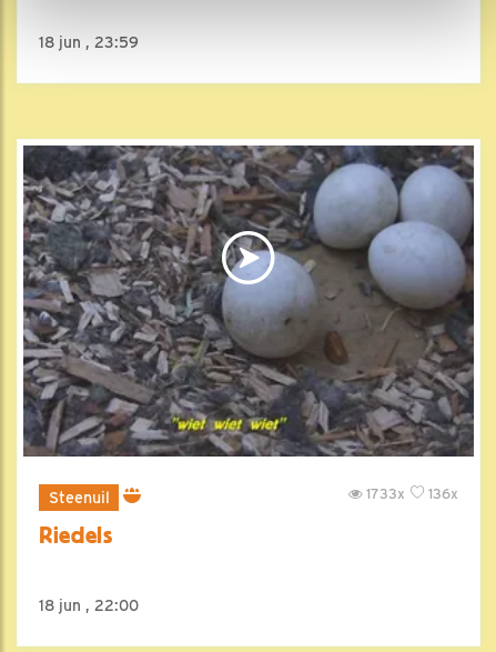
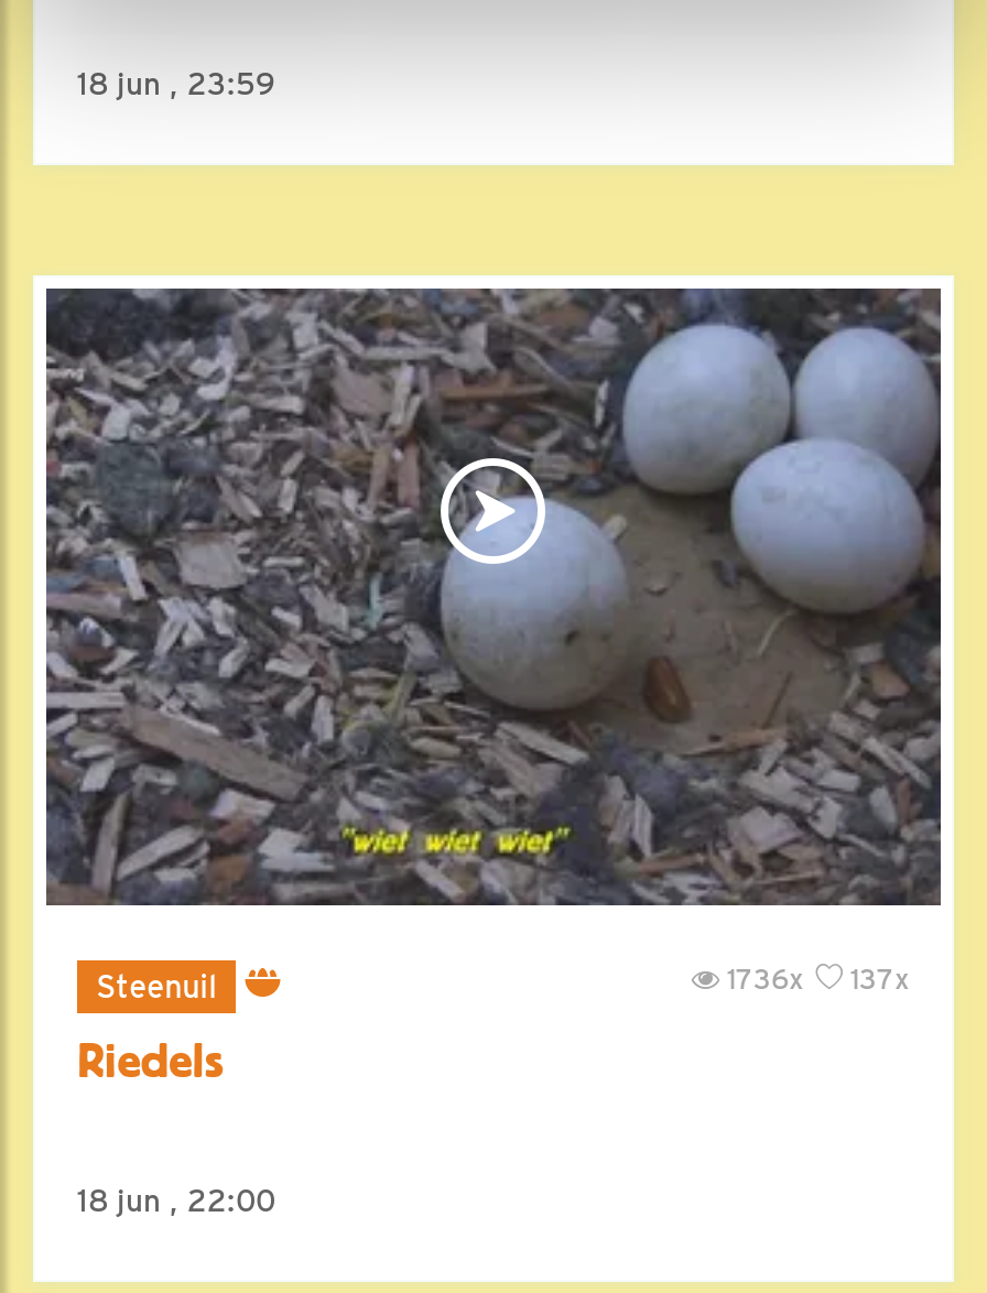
[363,485,458,502] 136x | 1733x -> [720,963,910,996] 137x | 1736x

